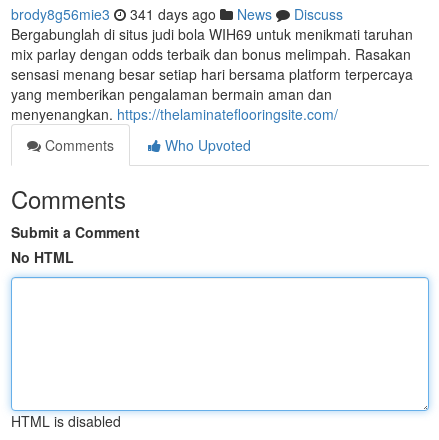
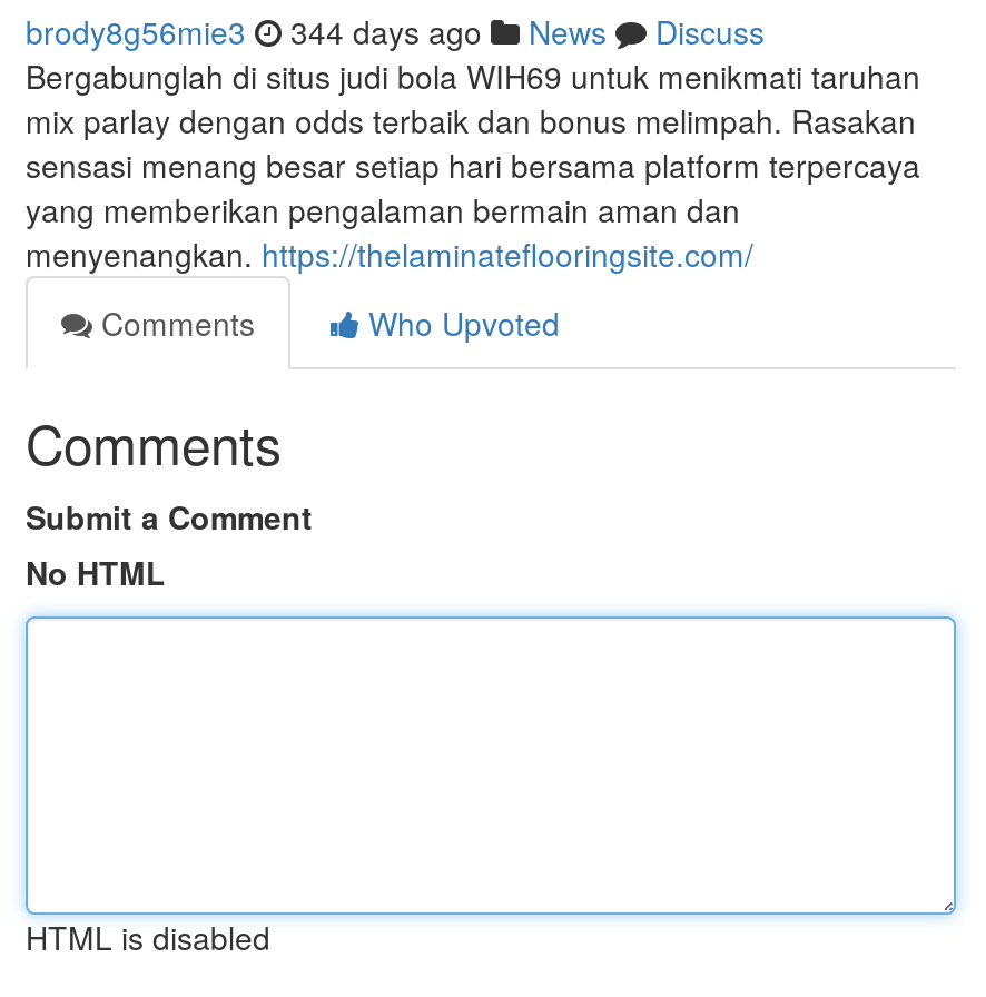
[11,4,343,24] brody8g56mie3 341 days ago News Discuss -> [26,9,765,53] brody8g56mie3 344 days ago News Discuss

